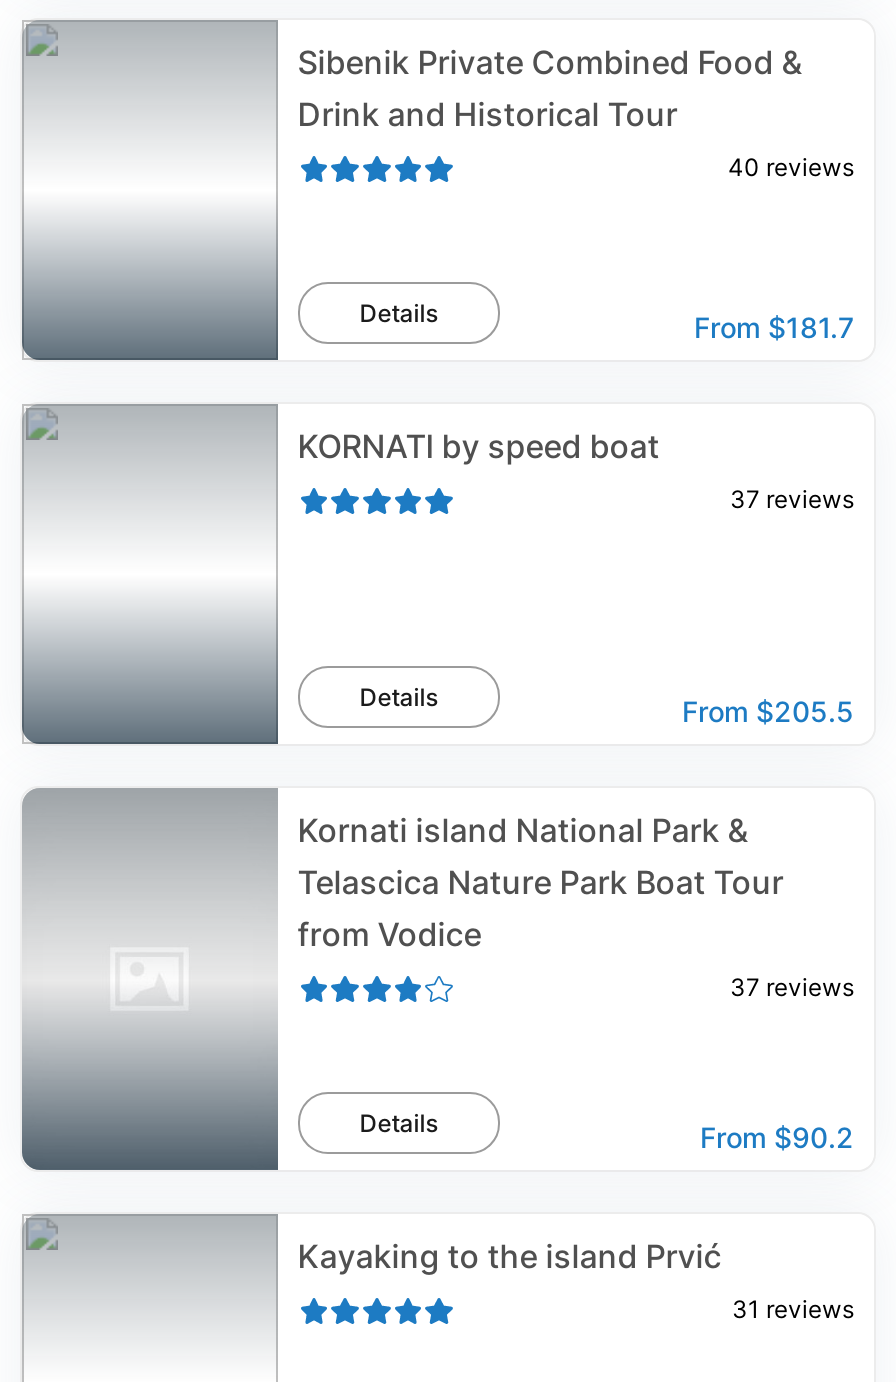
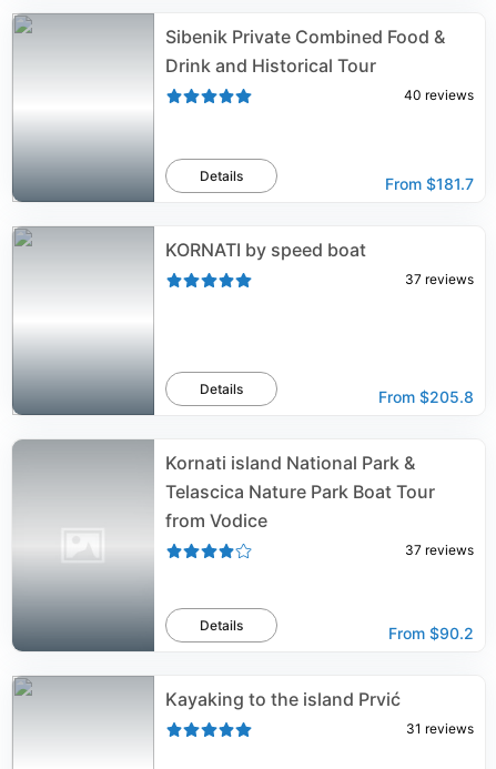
[682,694,854,728] From $205.5 -> [378,387,474,406] From $205.8

